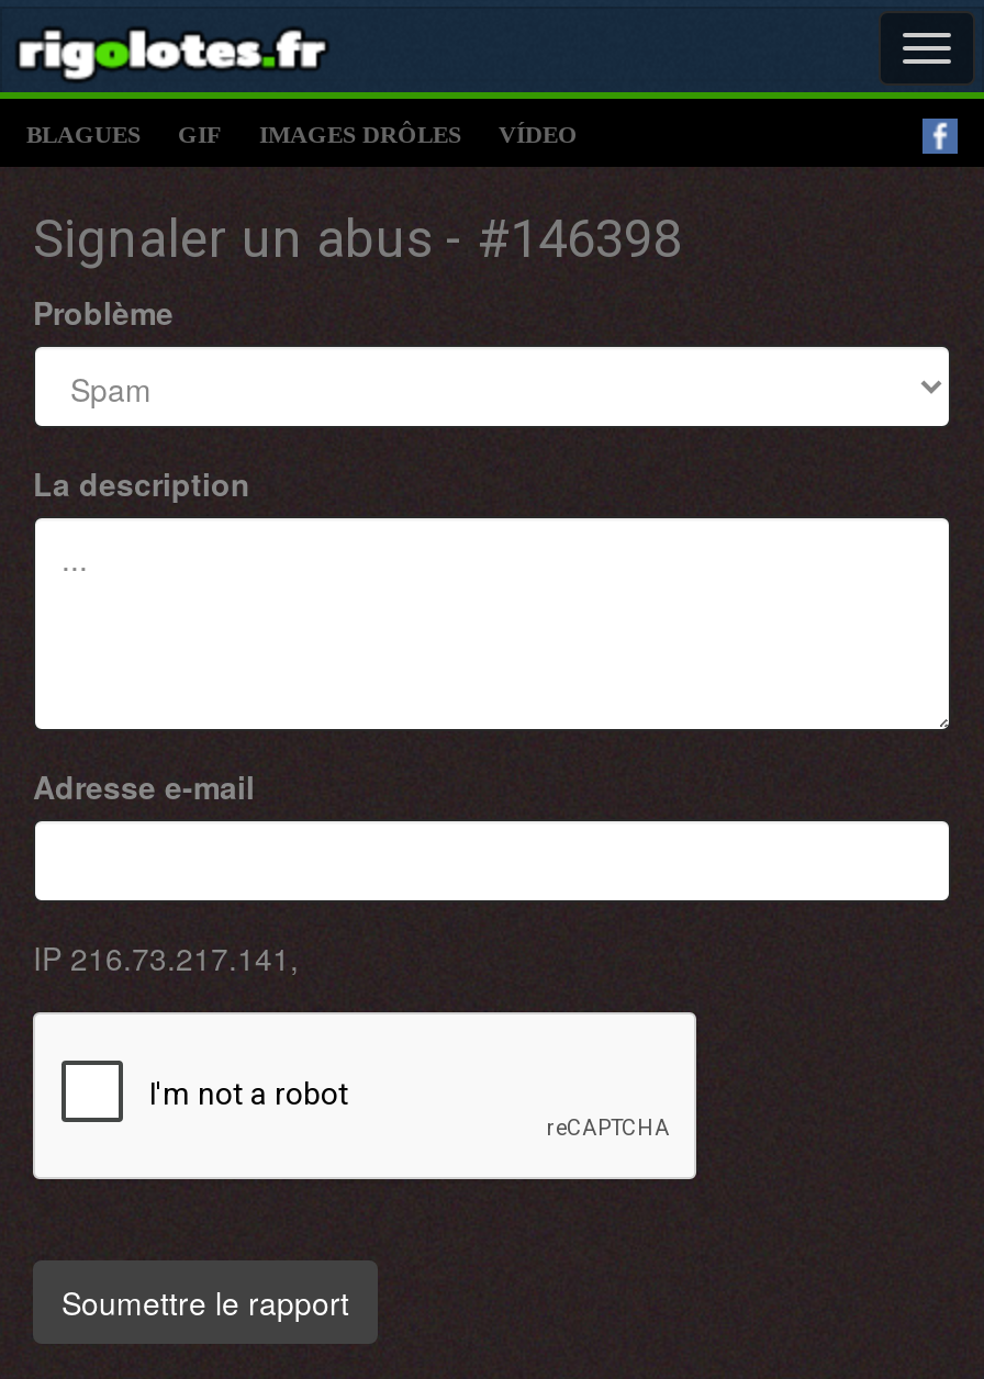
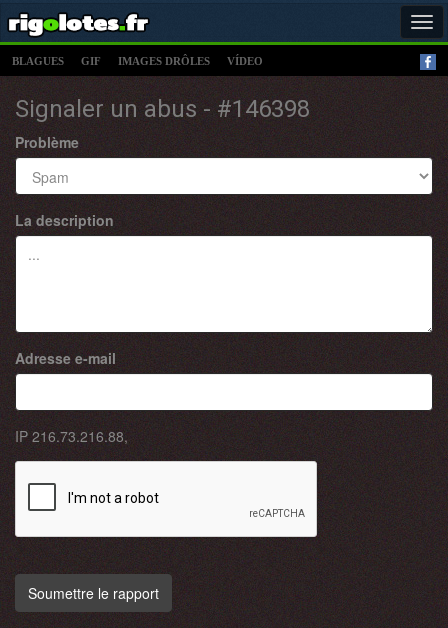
[33,935,299,979] IP 216.73.217.141, -> [15,426,128,446] IP 216.73.216.88,

